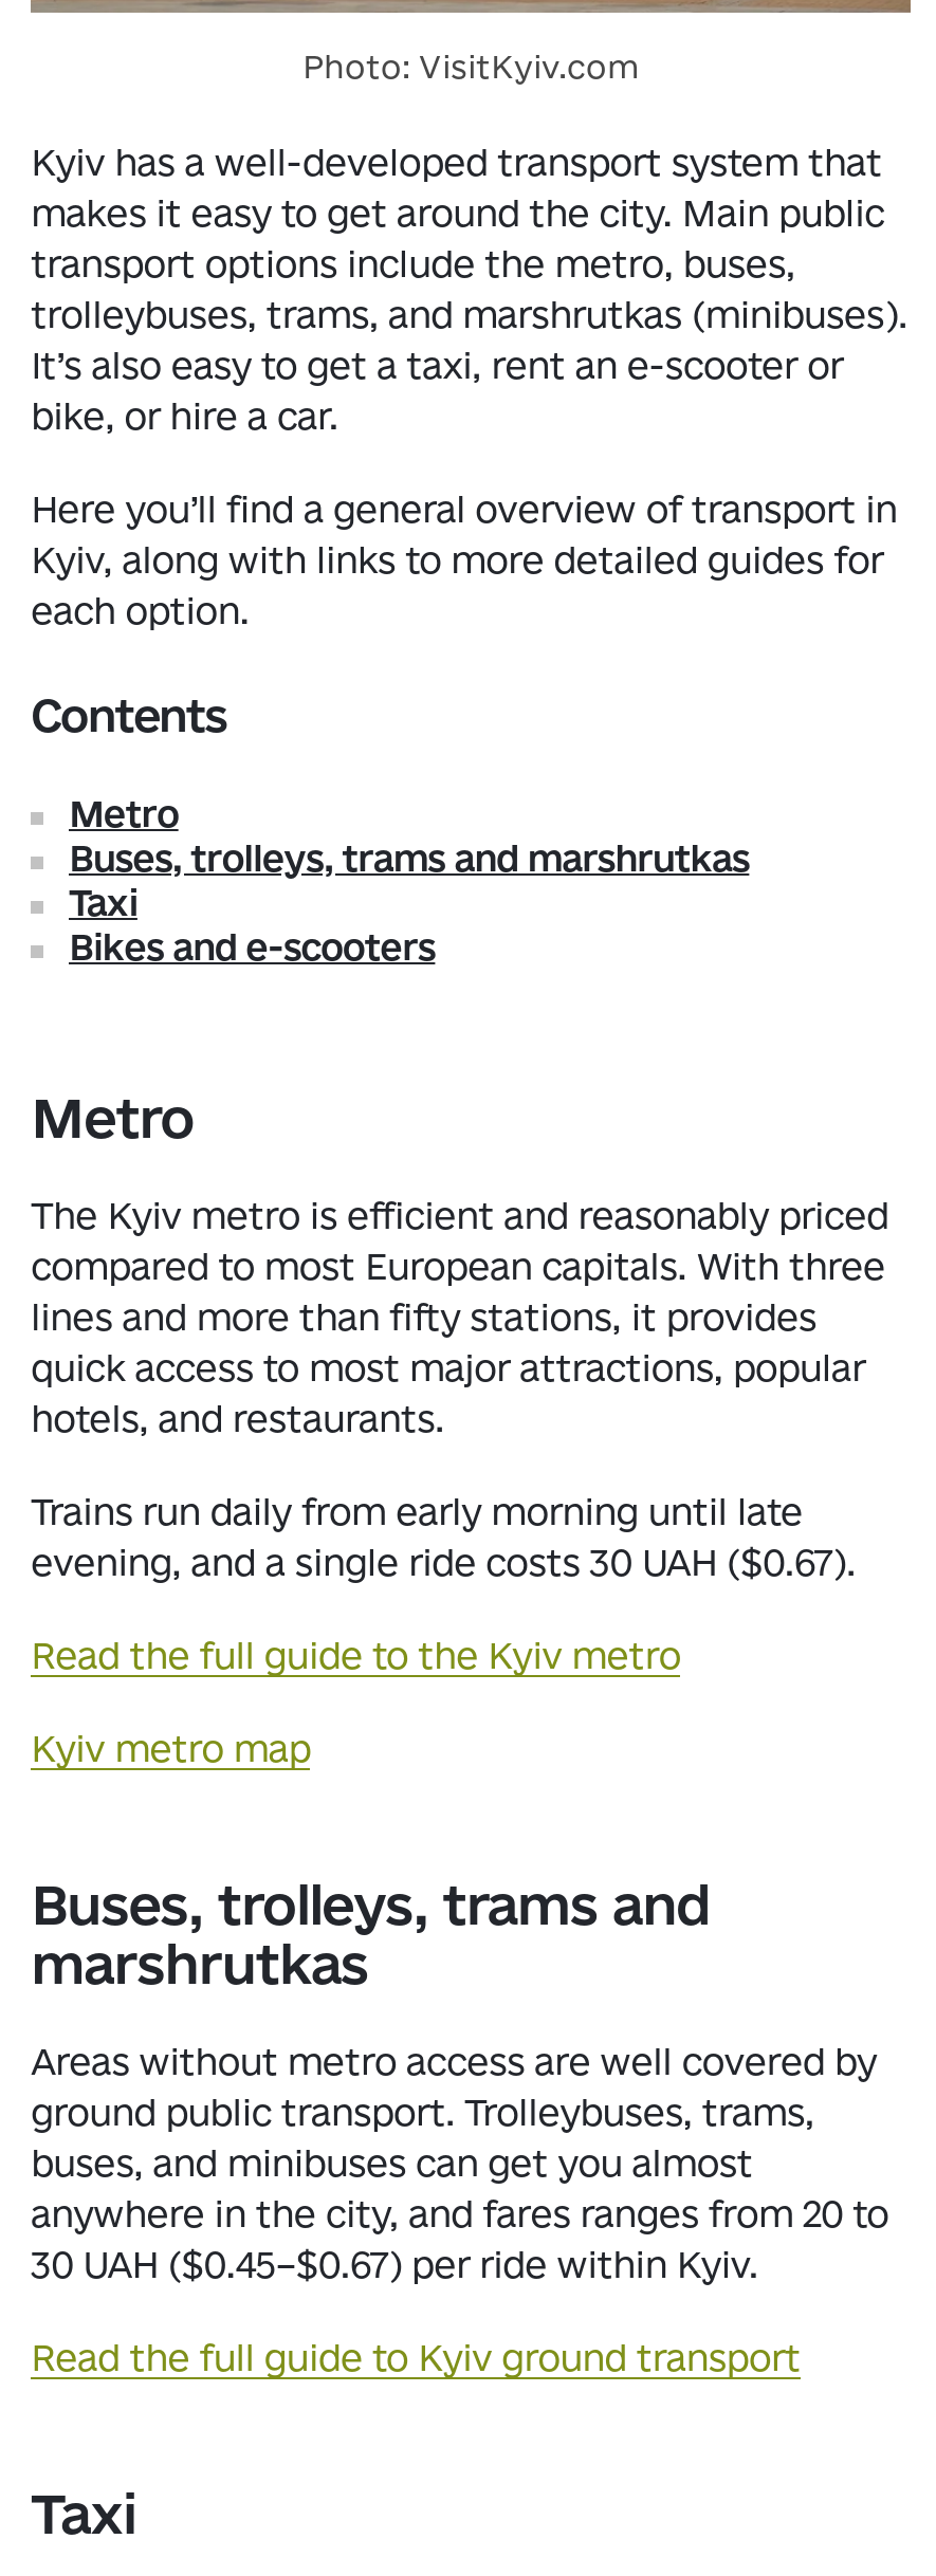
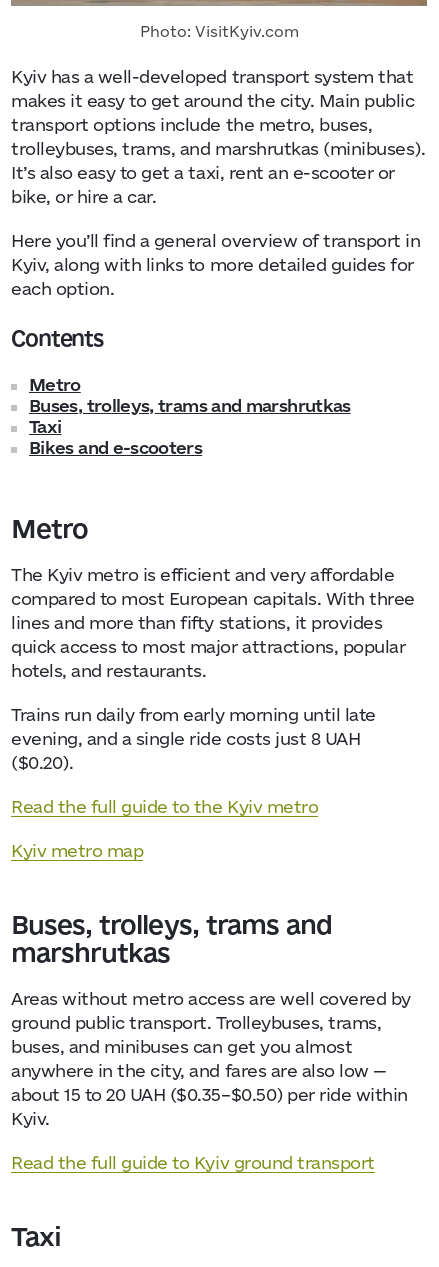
[31,1196,888,1236] The Kyiv metro is efficient and reasonably priced -> [11,565,394,584] The Kyiv metro is efficient and very affordable
[31,1542,856,1583] evening, and a single ride costs 30 UAH ($0.67). -> [11,729,360,772] evening, and a single ride costs just 8 UAH | ($0.20).
[31,2194,888,2285] anywhere in the city, and fares ranges from 20 to | 30 UAH ($0.45–$0.67) per ride within Kyiv. -> [11,1061,408,1128] anywhere in the city, and fares are also low — | about 15 to 20 UAH ($0.35–$0.50) per ride within | Kyiv.

